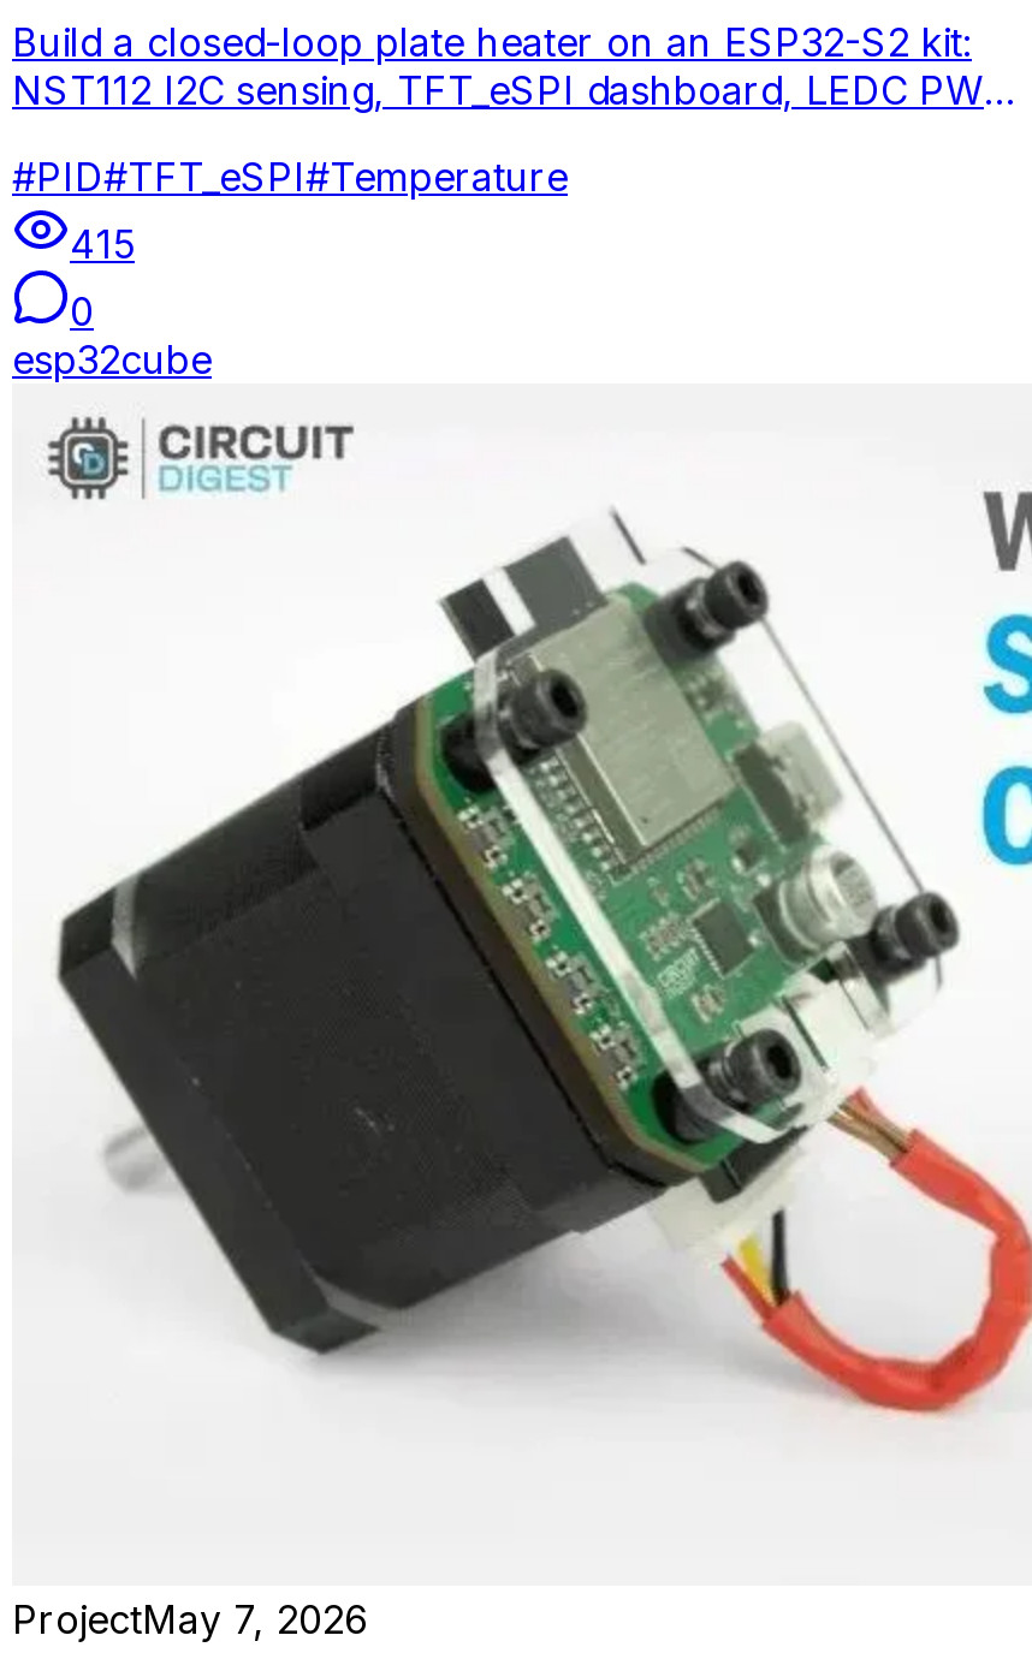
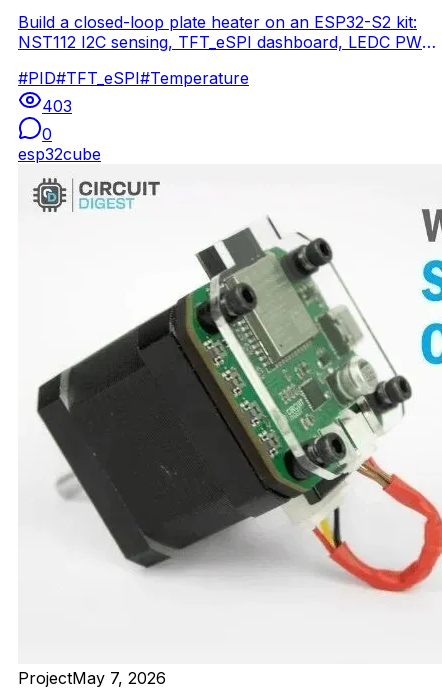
[70,220,135,269] 415 -> [42,96,72,116] 403

